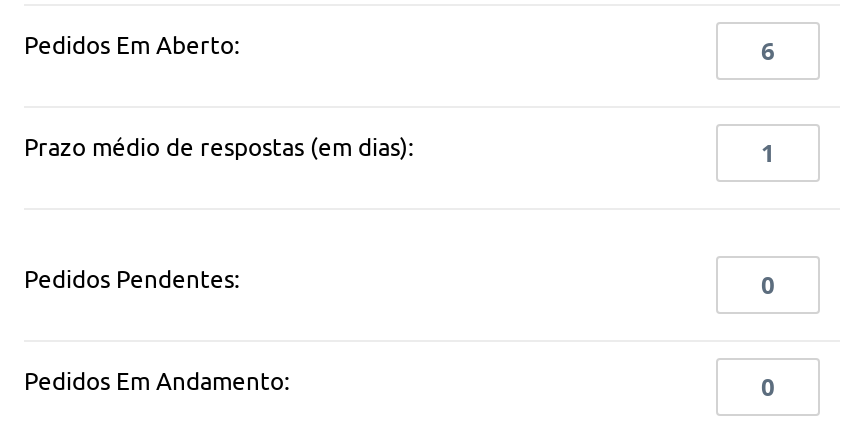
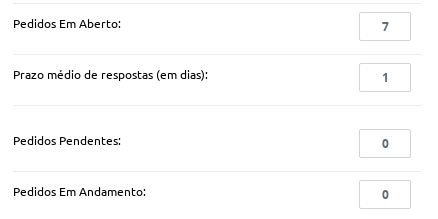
[761,34,775,68] 6 -> [381,18,388,35] 7

